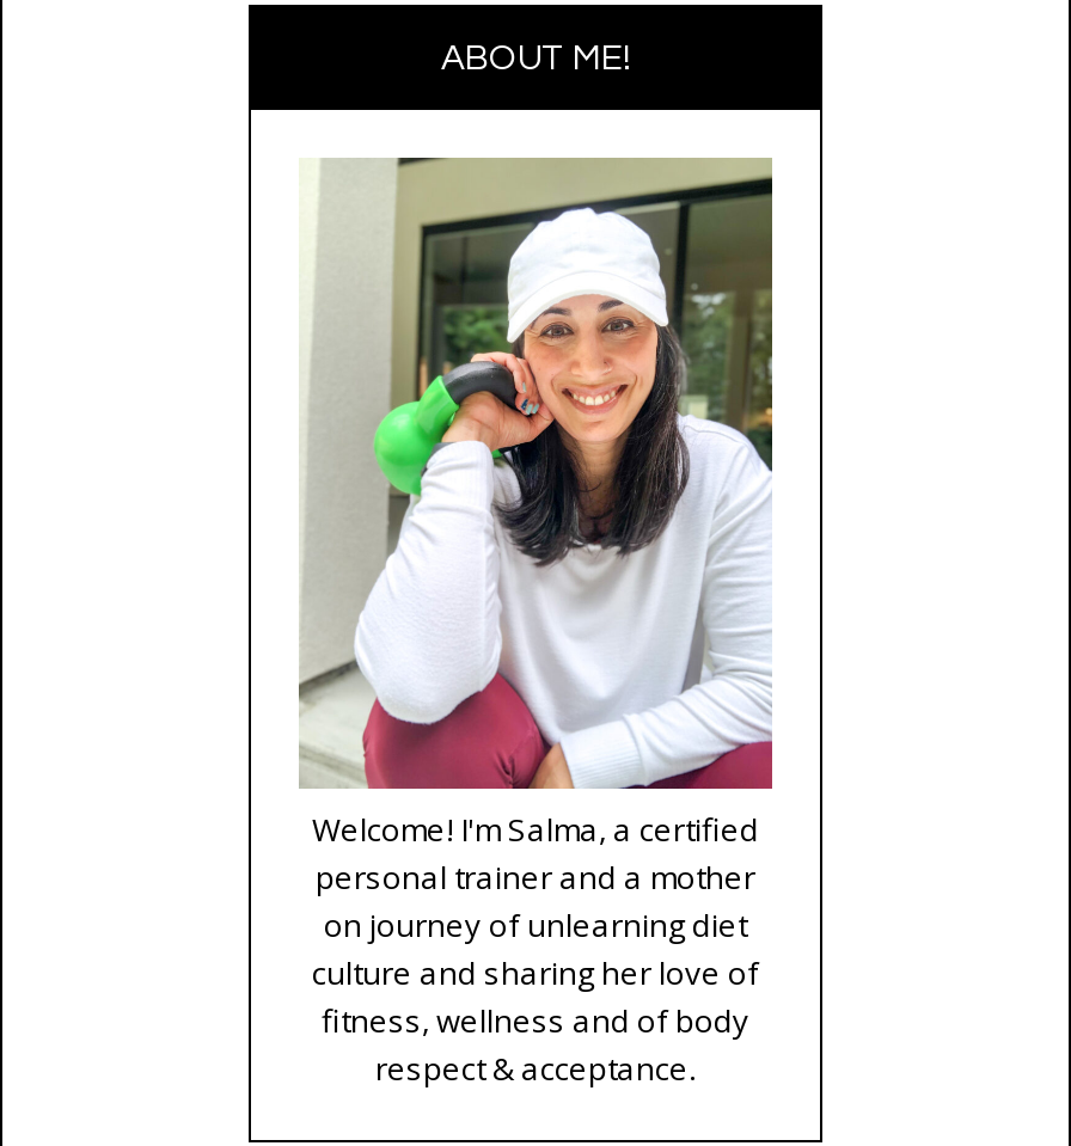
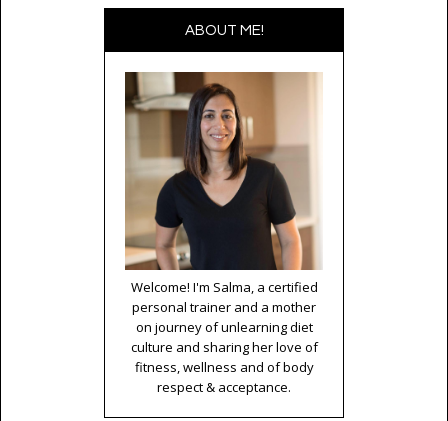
[299,155,775,791] [image] -> [124,71,323,271] [image]

